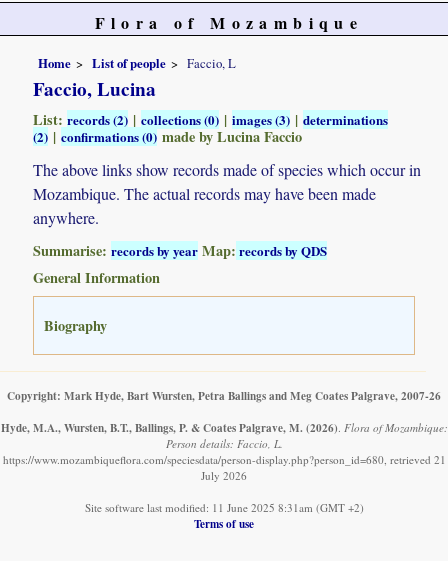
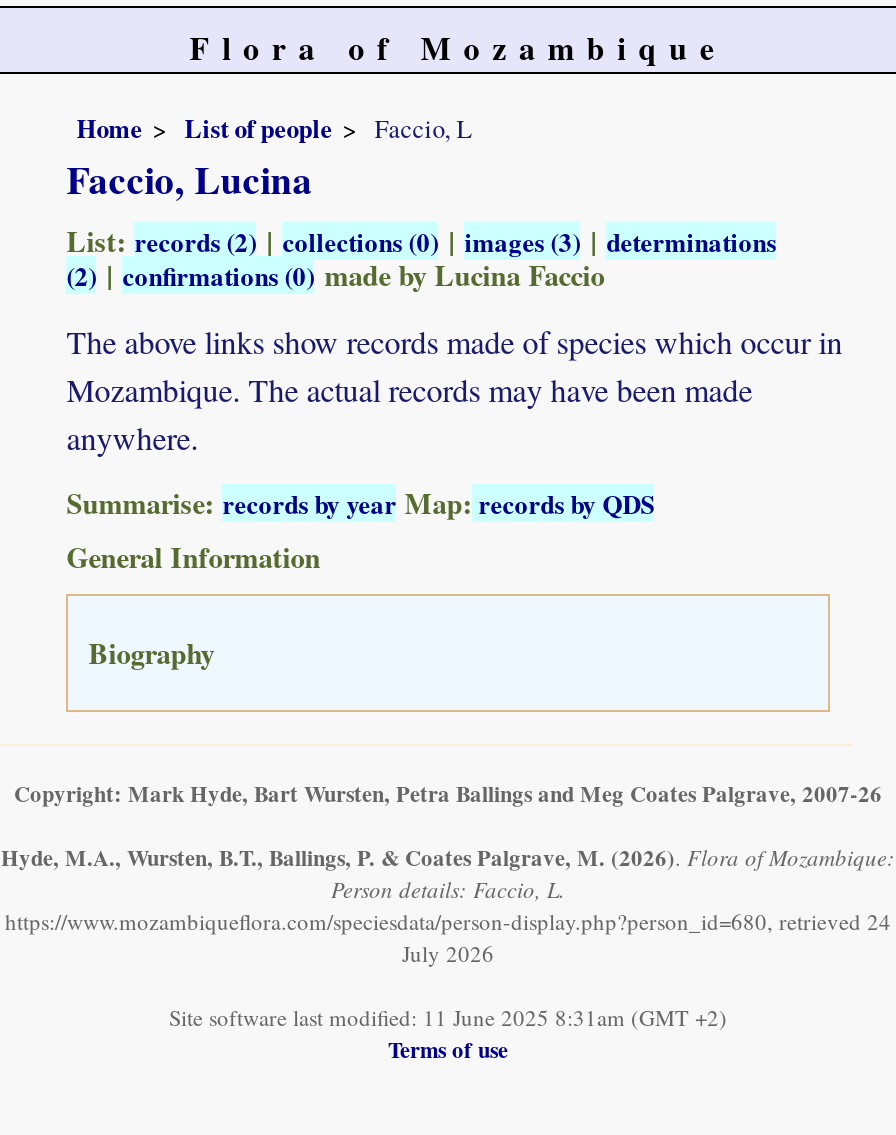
[2,452,445,467] https://www.mozambiqueflora.com/speciesdata/person-display.php?person_id=680, retrieved 21 -> [5,905,891,935] https://www.mozambiqueflora.com/speciesdata/person-display.php?person_id=680, retrieved 24

